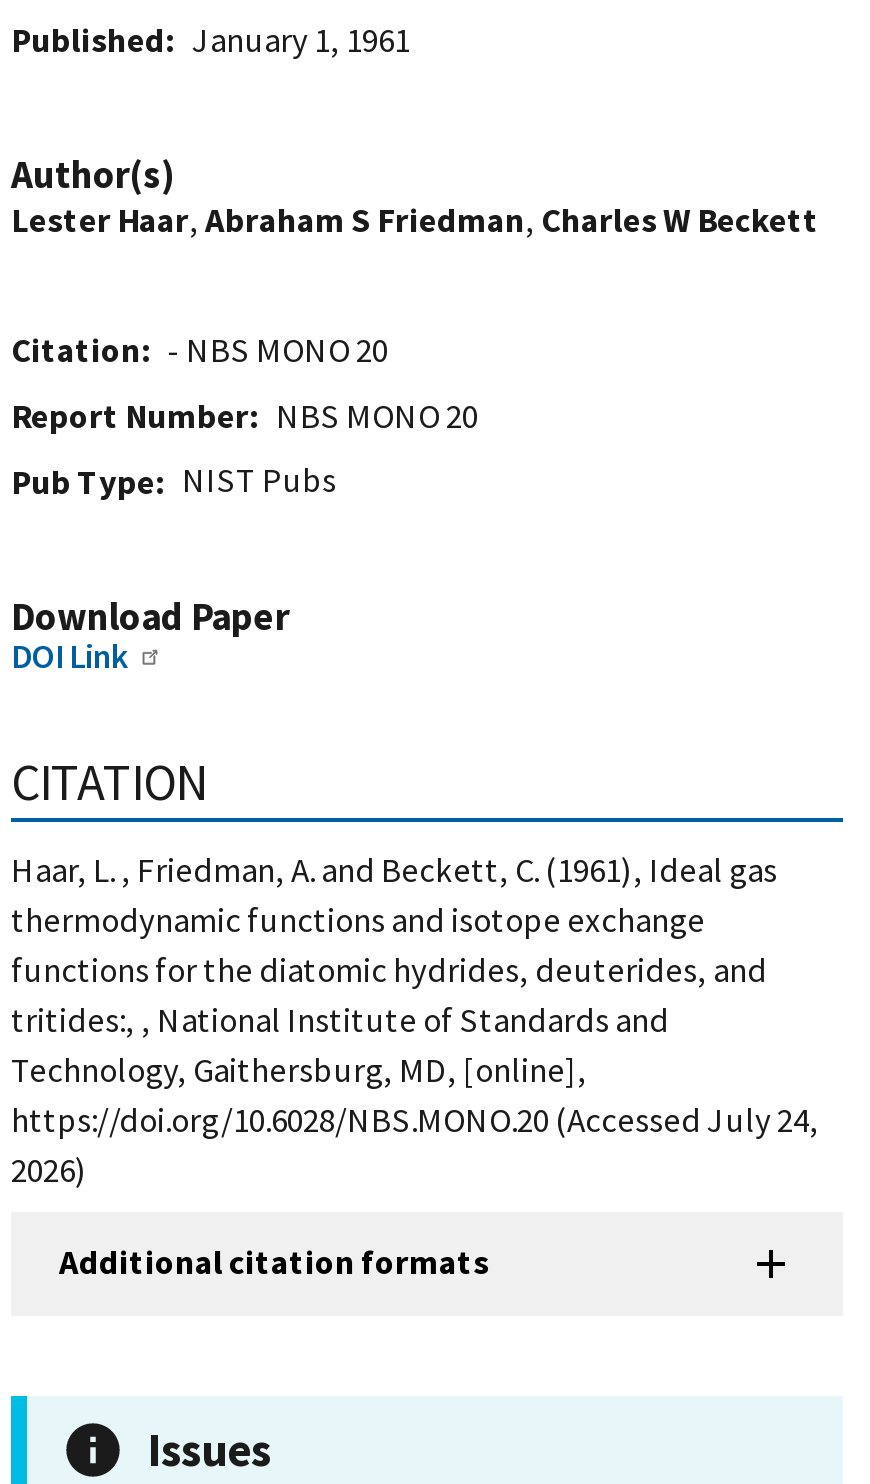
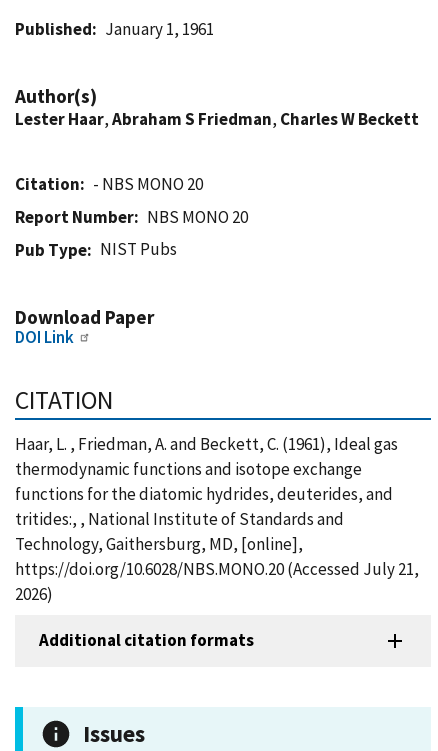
[11,1098,819,1142] https://doi.org/10.6028/NBS.MONO.20 (Accessed July 24, -> [15,558,419,580] https://doi.org/10.6028/NBS.MONO.20 (Accessed July 21,

